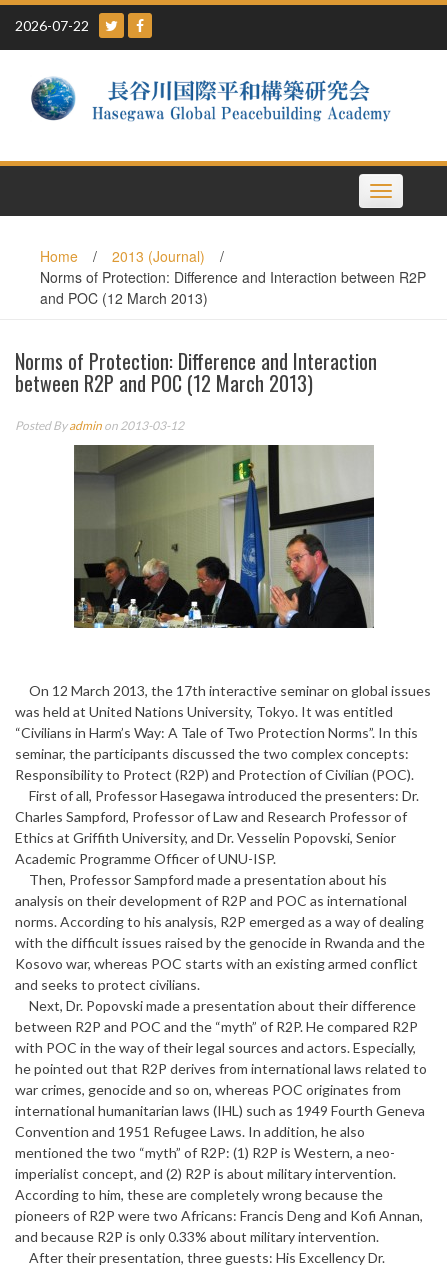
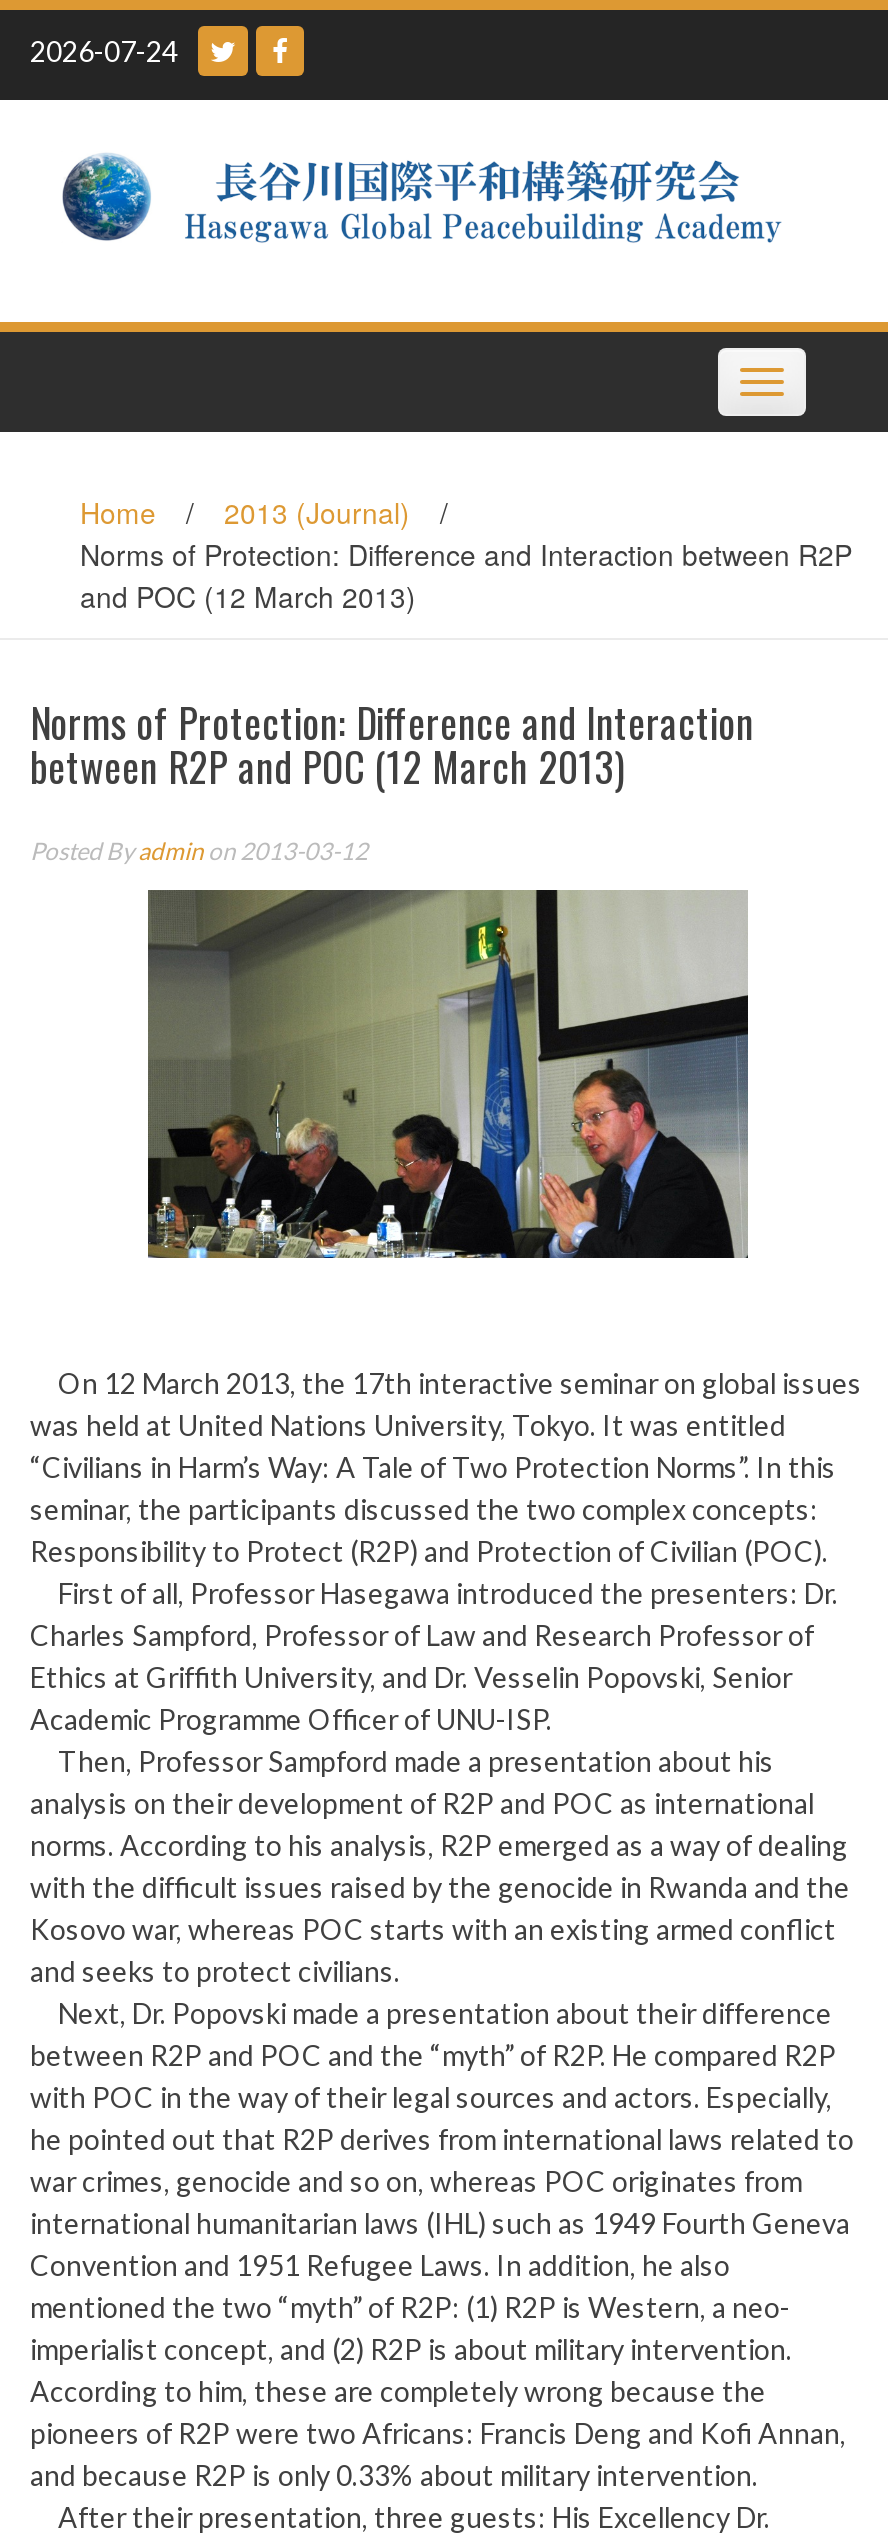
[15,17,89,34] 2026-07-22 -> [30,34,178,68] 2026-07-24

